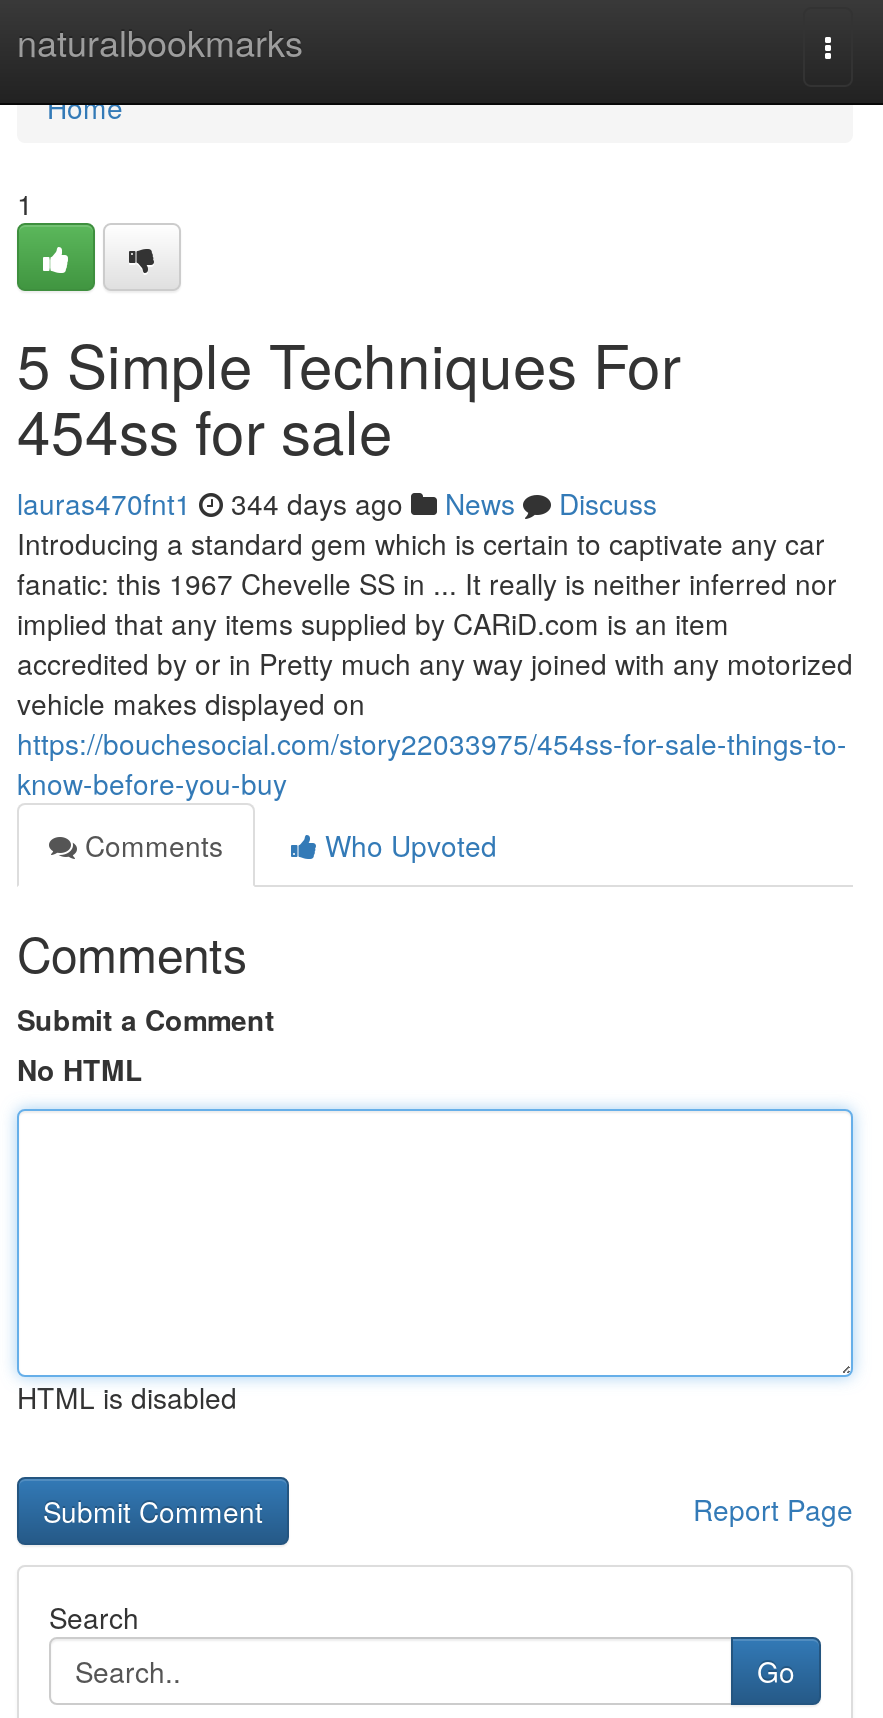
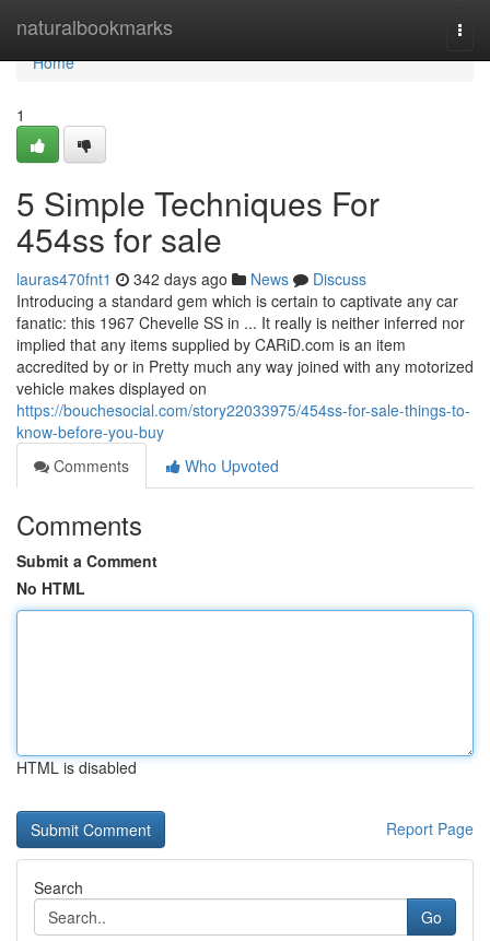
[17,483,657,523] lauras470fnt1 344 days ago News Discuss -> [16,268,366,290] lauras470fnt1 342 days ago News Discuss

